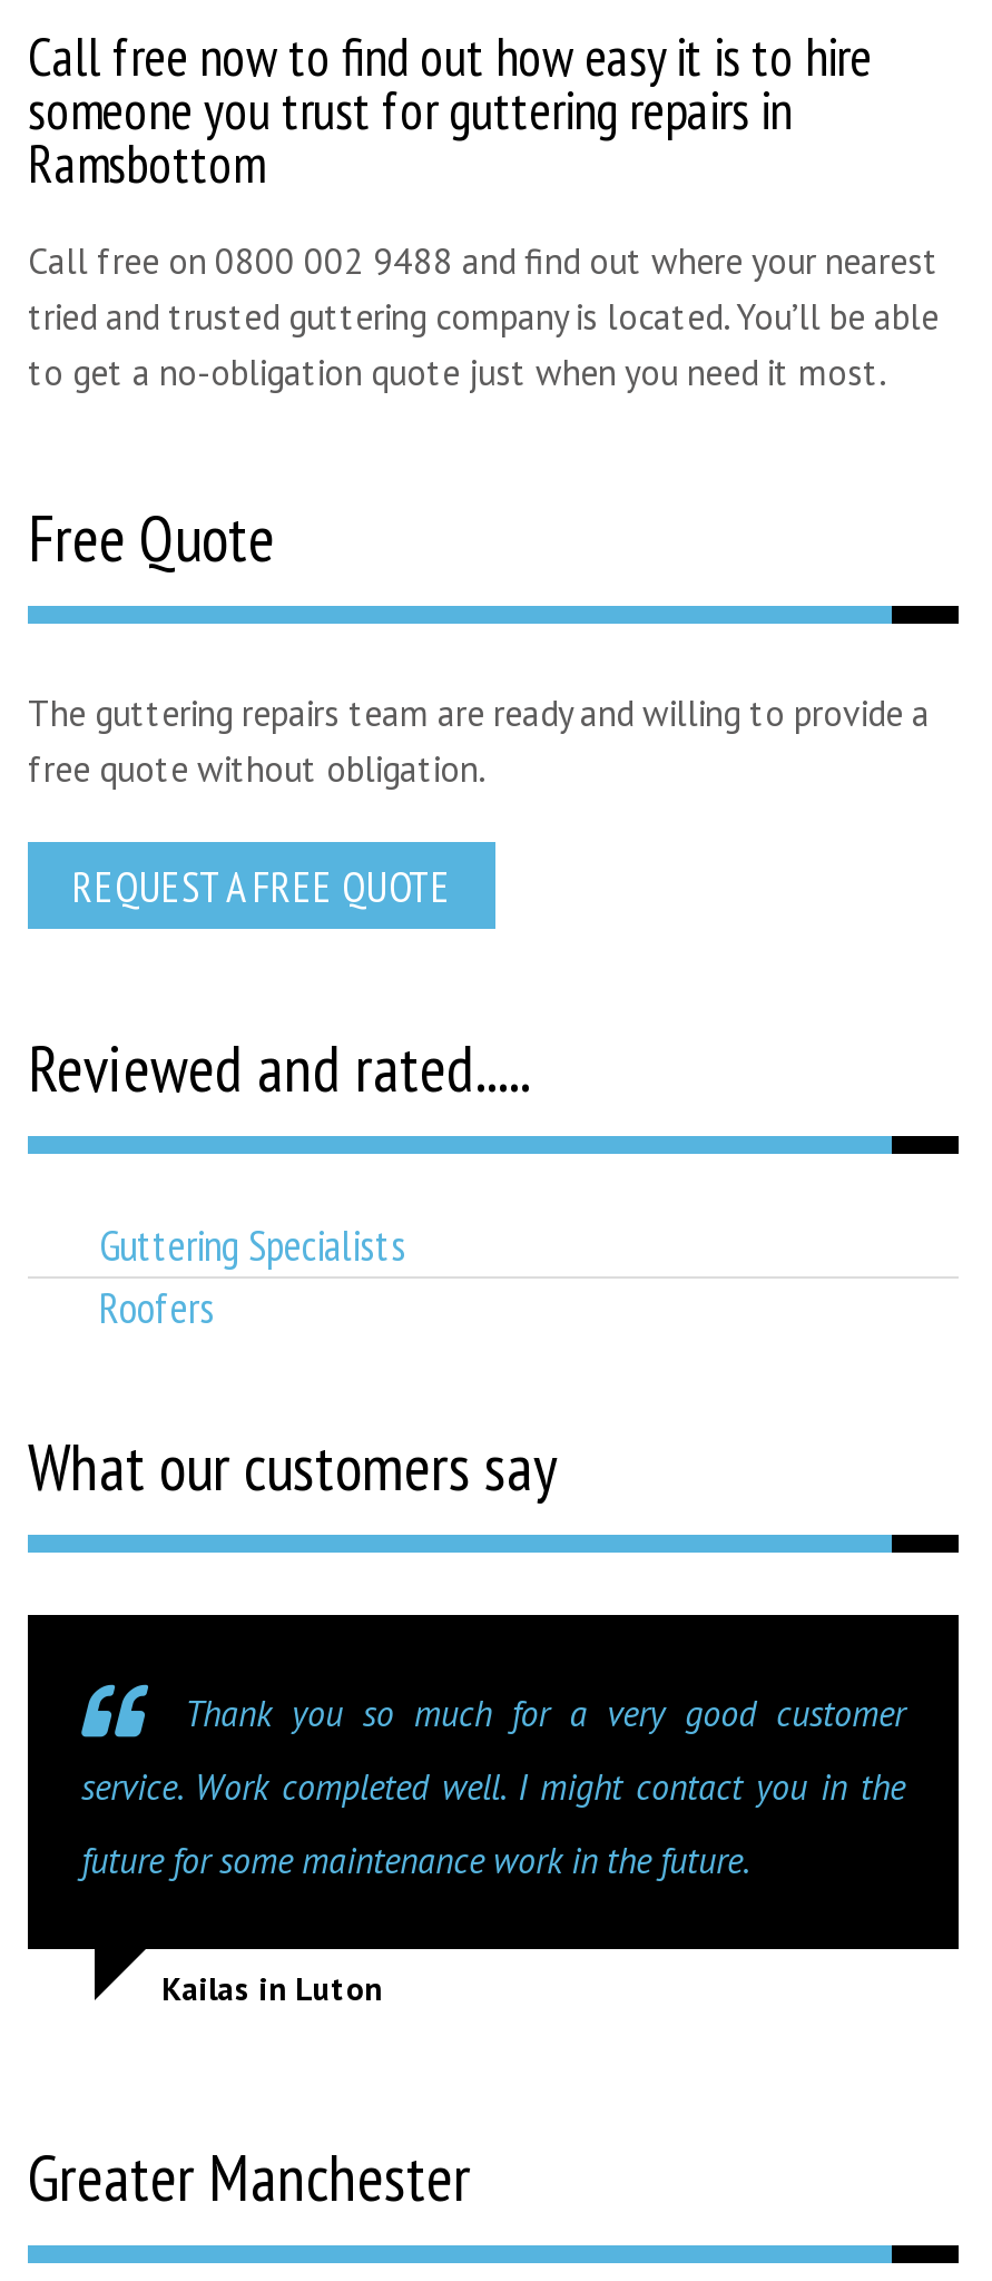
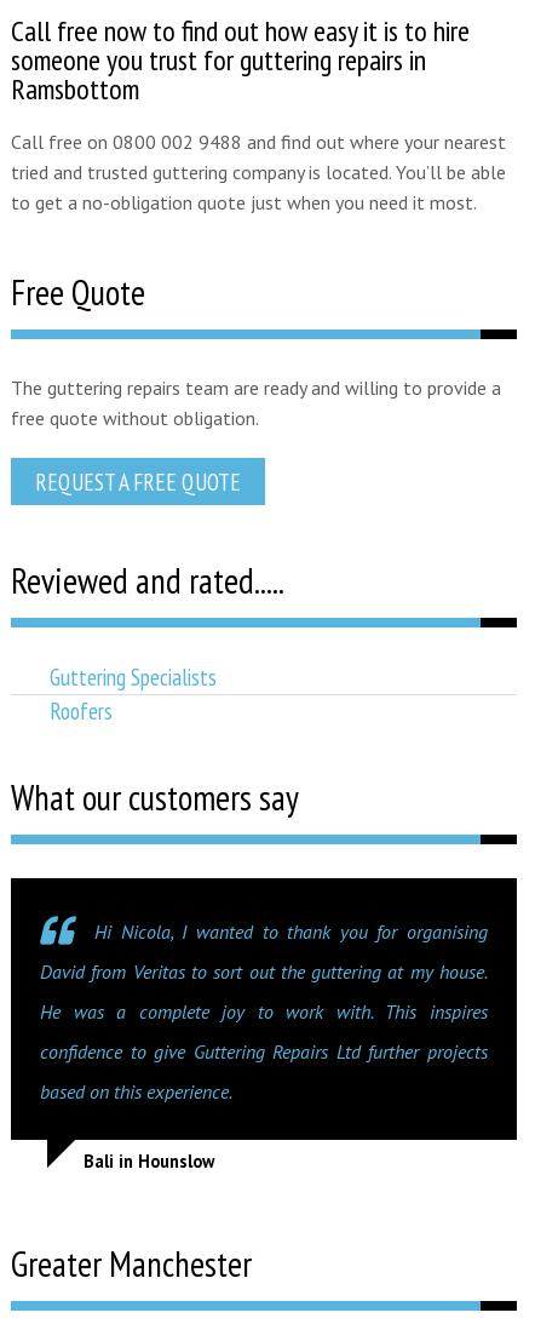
[81,1690,905,2009] Thank you so much for a very good customer | service. Work completed well. I might contact you in the | future for some maintenance work in the future. | Kailas in Luton -> [40,919,488,1172] Hi Nicola, I wanted to thank you for organising | David from Veritas to sort out the guttering at my house. | He was a complete joy to work with. This inspires | confidence to give Guttering Repairs Ltd further projects | based on this experience. | Bali in Hounslow

